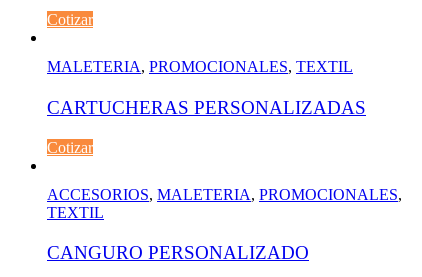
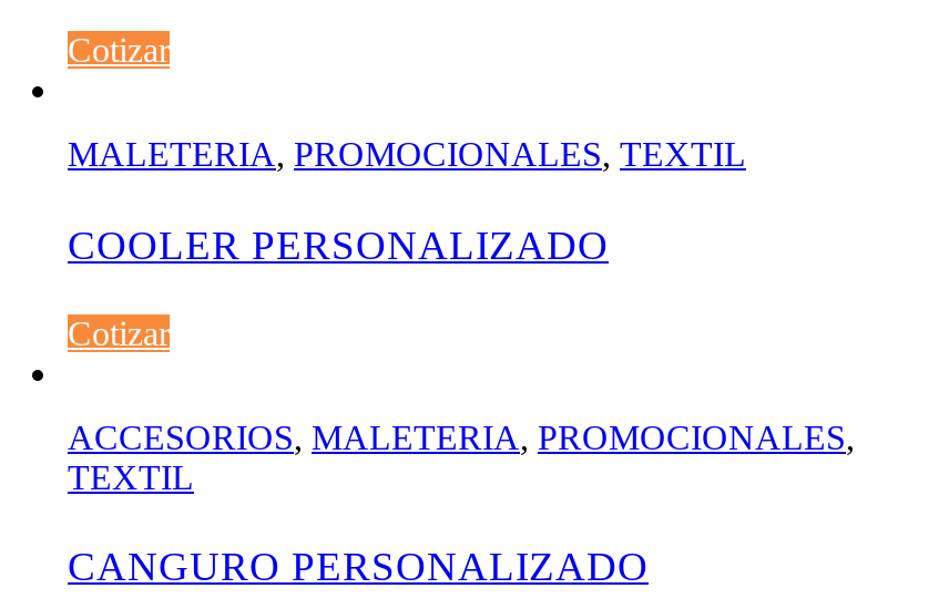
[47,97,366,118] CARTUCHERAS PERSONALIZADAS -> [68,221,609,268] COOLER PERSONALIZADO

